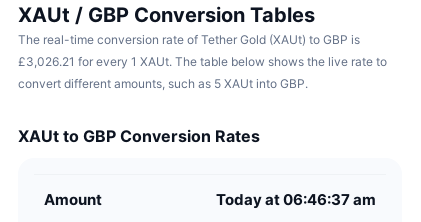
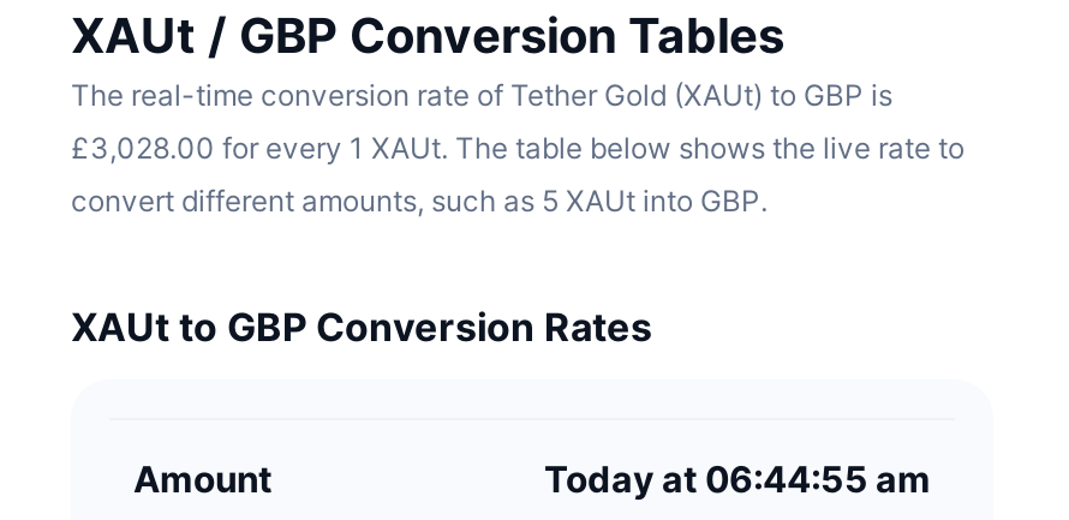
[18,54,387,69] £3,026.21 for every 1 XAUt. The table below shows the live rate to -> [71,130,965,166] £3,028.00 for every 1 XAUt. The table below shows the live rate to
[216,190,376,209] Today at 06:46:37 am -> [544,456,931,502] Today at 06:44:55 am

